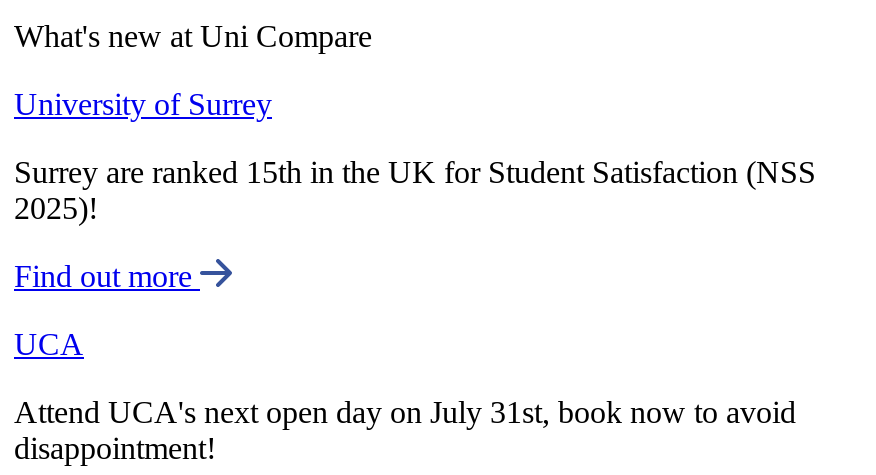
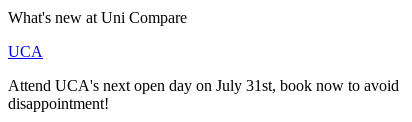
[14,87,816,293] University of Surrey | Surrey are ranked 15th in the UK for Student Satisfaction (NSS | 2025)! | Find out more -> none

